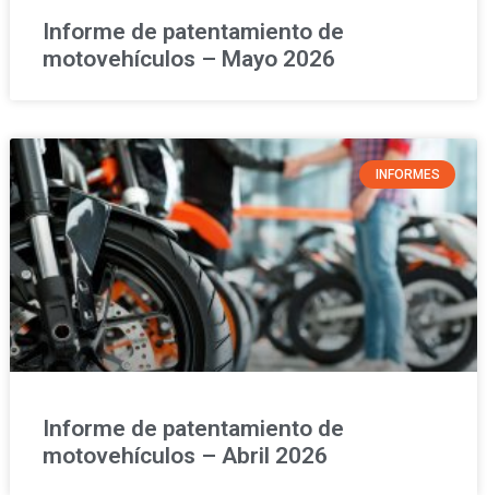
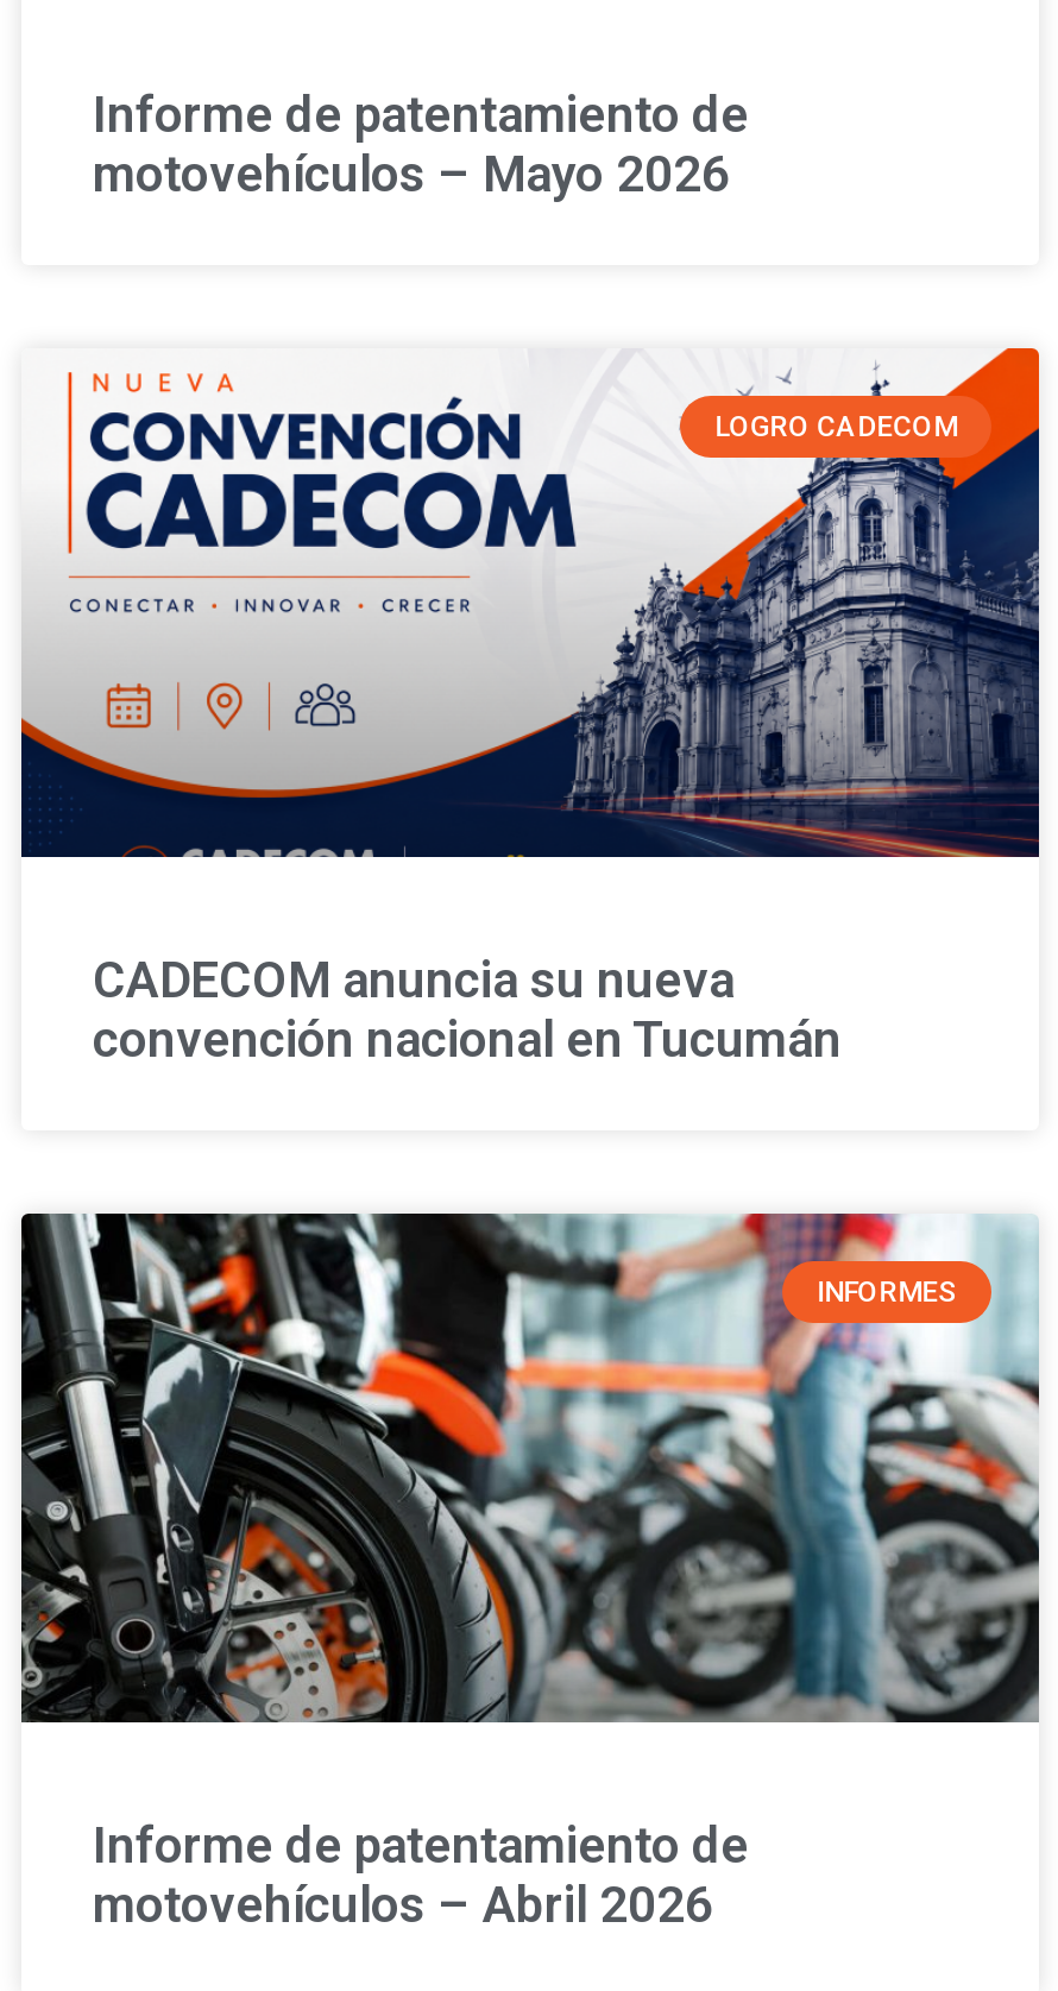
none -> [19,346,1041,859] [image] | LOGRO CADECOM
none -> [93,951,842,1068] CADECOM anuncia su nueva | convención nacional en Tucumán

